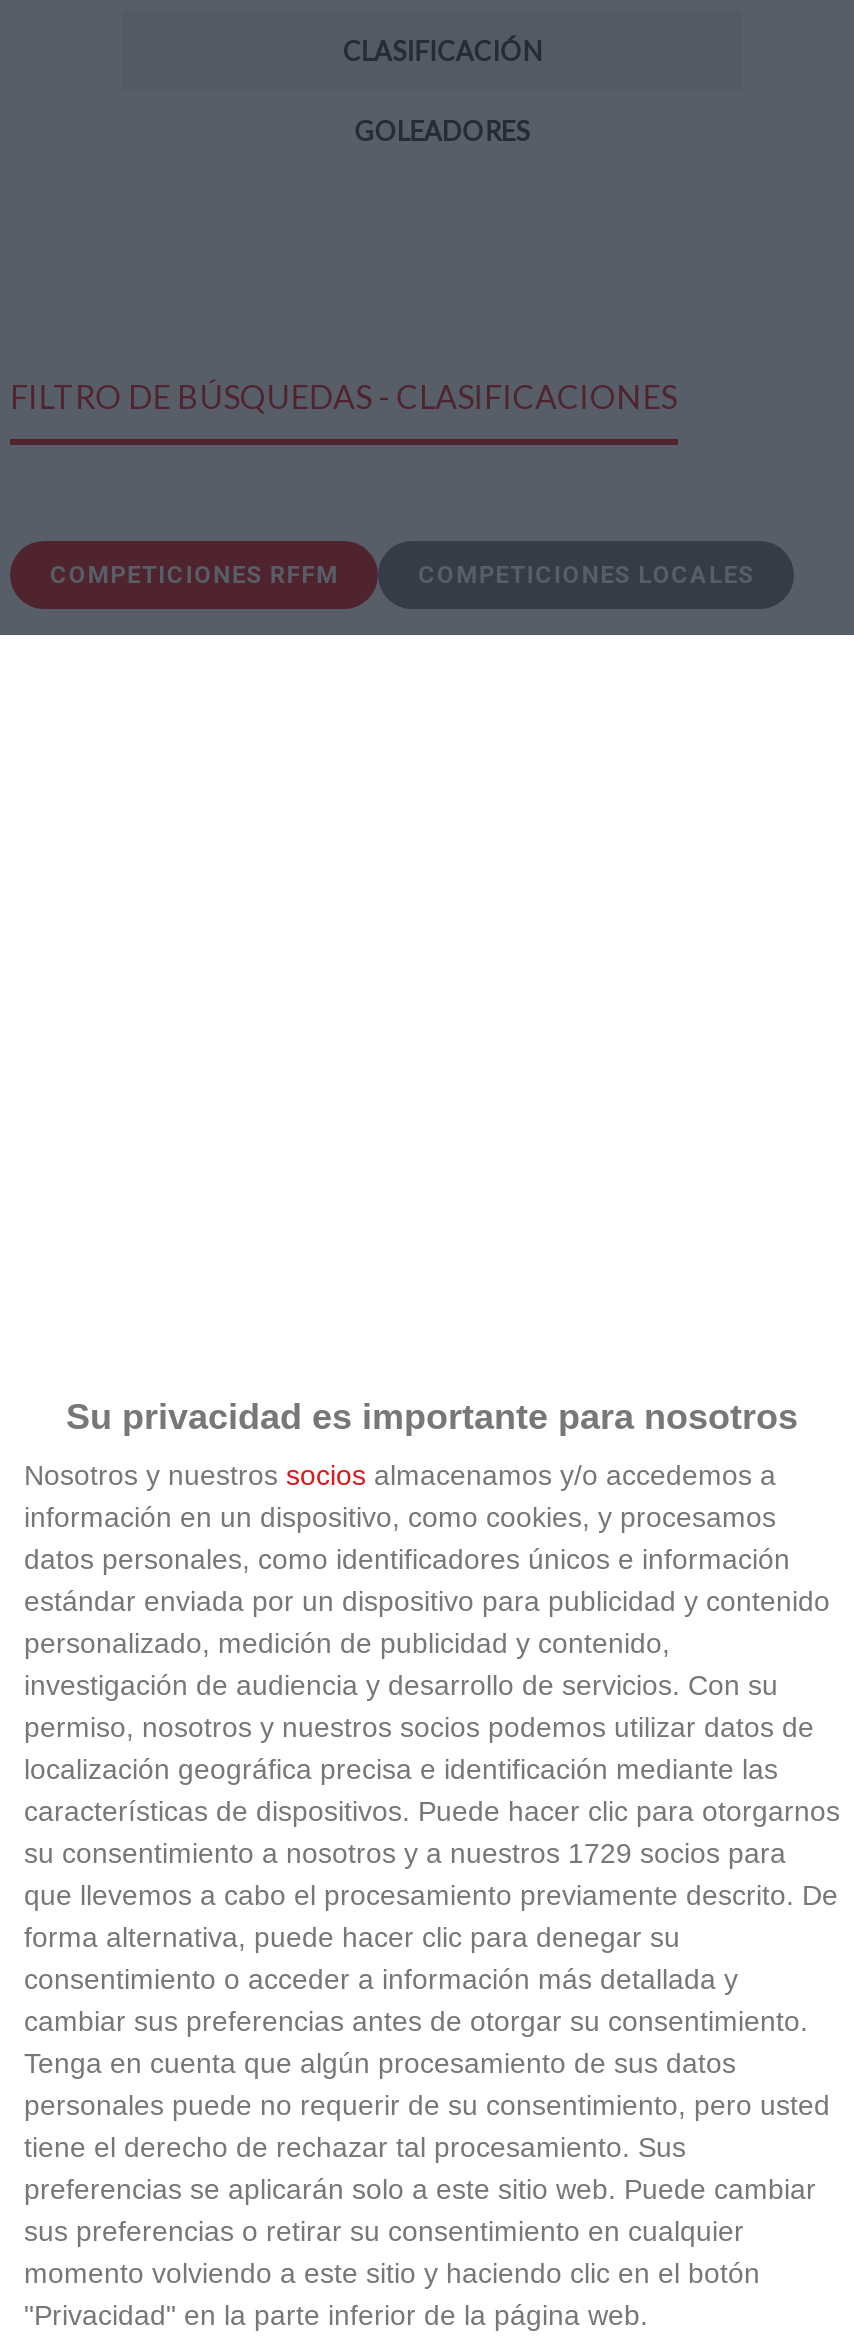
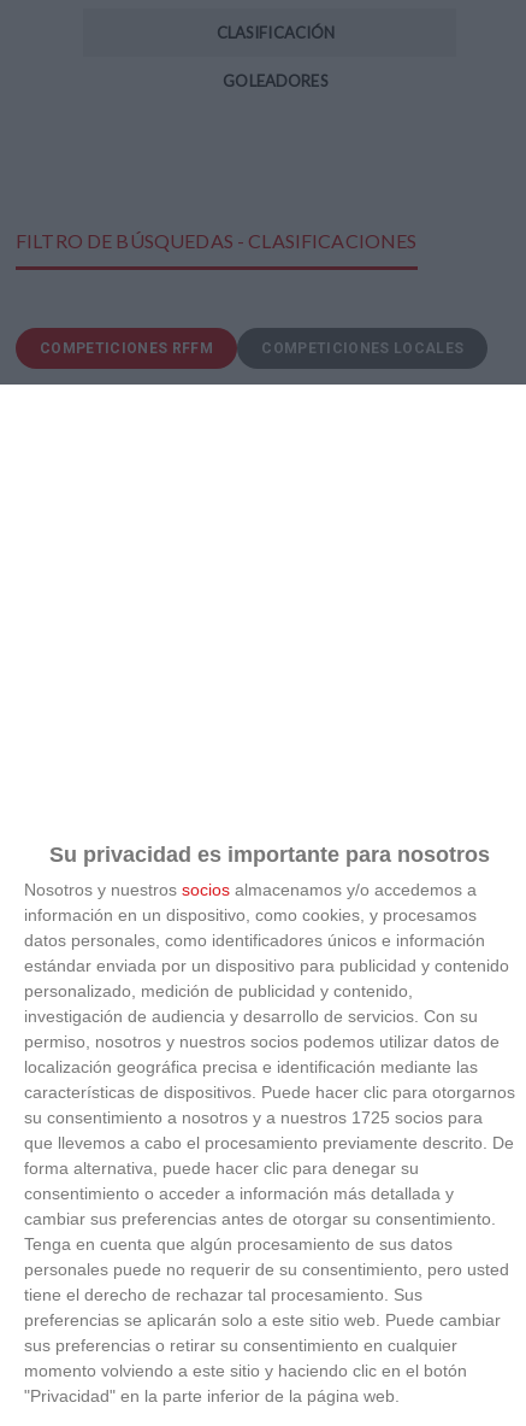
[24,1837,786,1869] su consentimiento a nosotros y a nuestros 1729 socios para -> [24,1108,483,1128] su consentimiento a nosotros y a nuestros 1725 socios para

